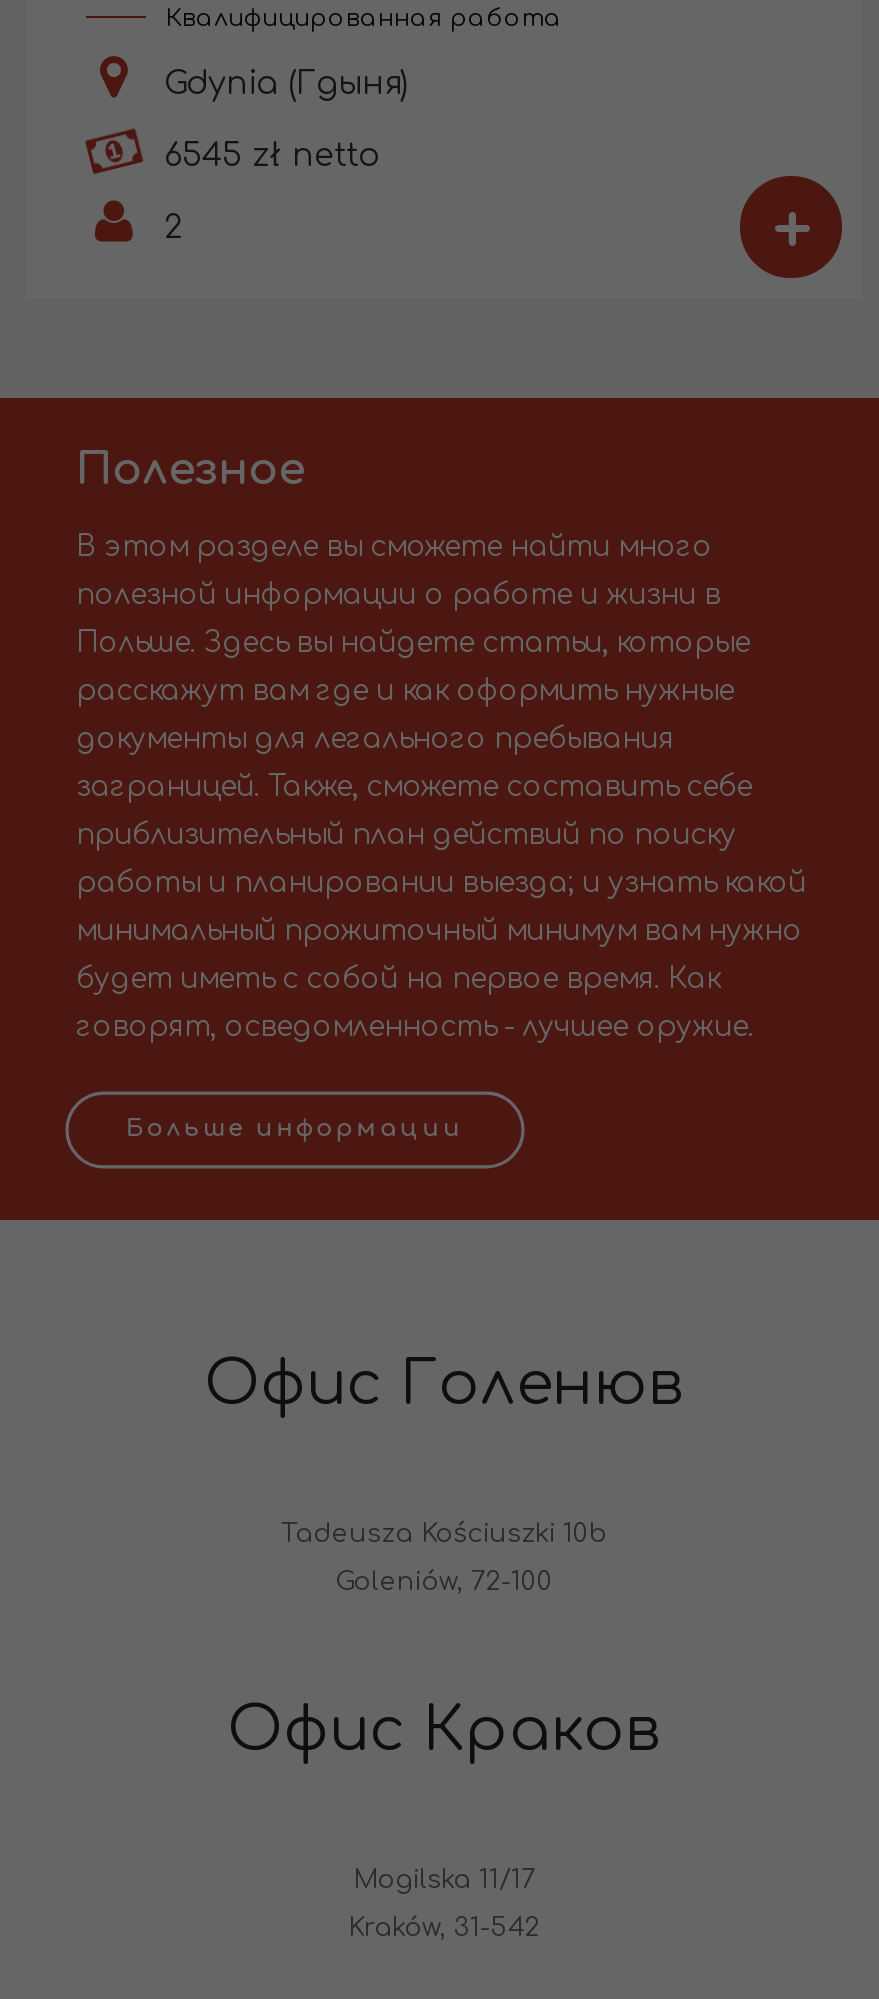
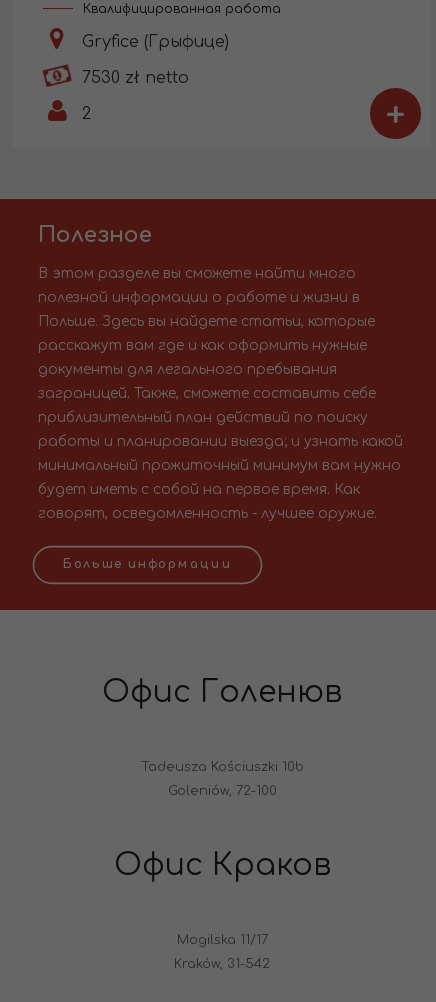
[154,66,408,102] Gdynia (Гдыня) -> [77,33,229,51] Gryfice (Грыфице)
[154,138,380,174] 6545 zł netto -> [77,69,189,87] 7530 zł netto

